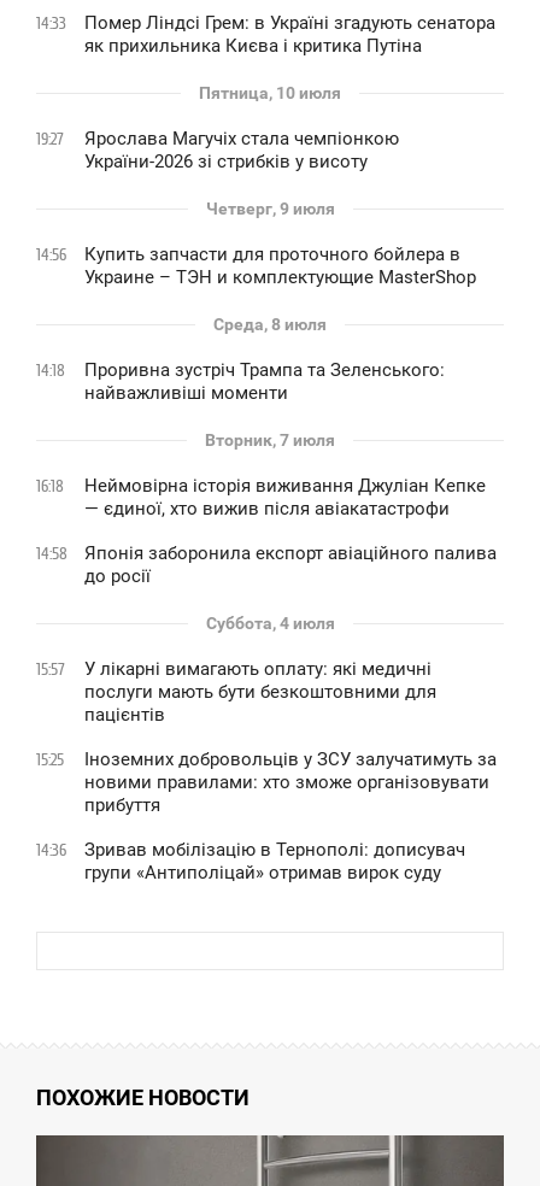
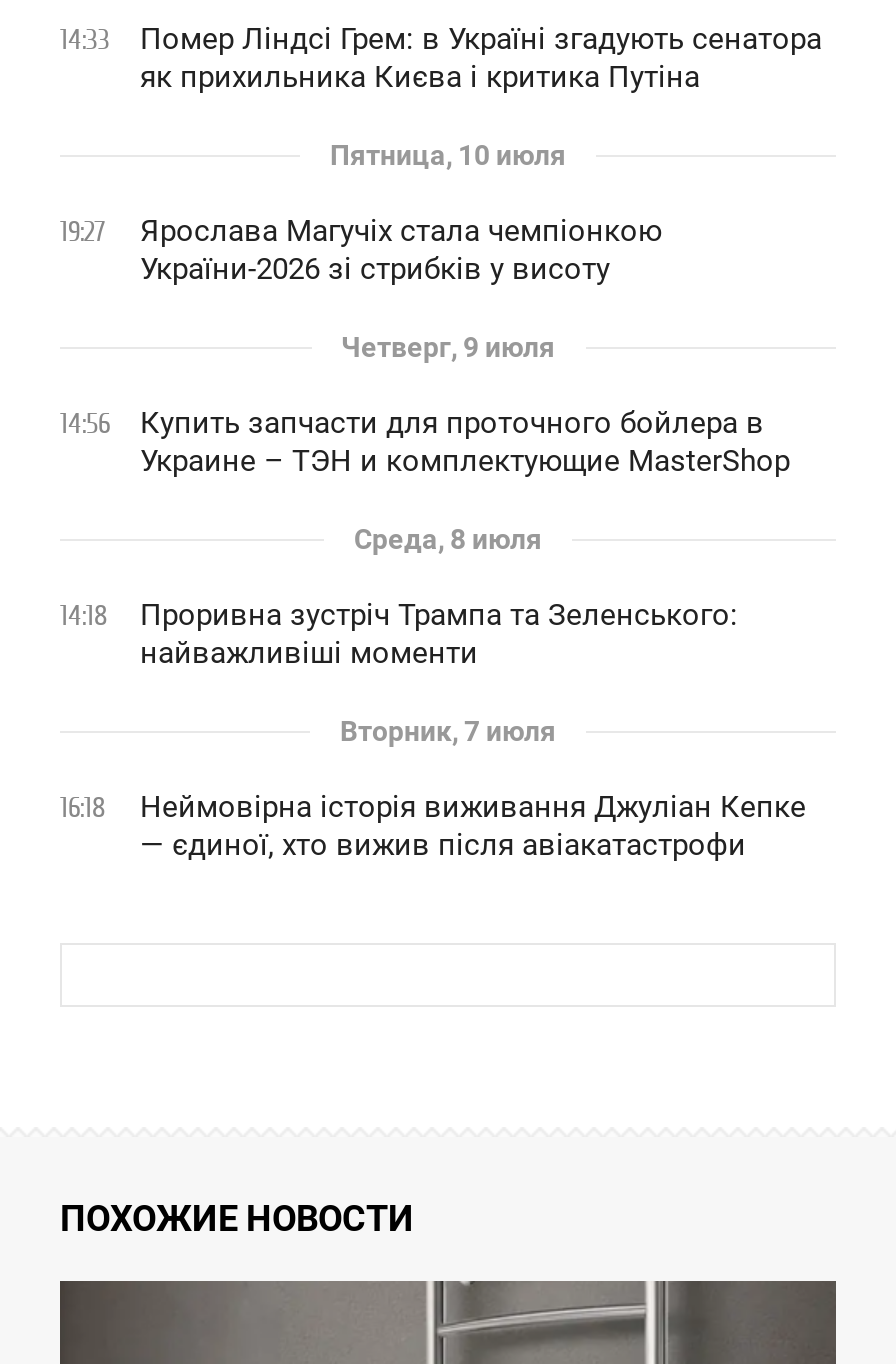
[36,543,497,884] 14:58 | Японія заборонила експорт авіаційного палива | до росії | Суббота, 4 июля | 15:57 | У лікарні вимагають оплату: які медичні | послуги мають бути безкоштовними для | пацієнтів | 15:25 | Іноземних добровольців у ЗСУ залучатимуть за | новими правилами: хто зможе організовувати | прибуття | 14:36 | Зривав мобілізацію в Тернополі: дописувач | групи «Антиполіцай» отримав вирок суду -> none

